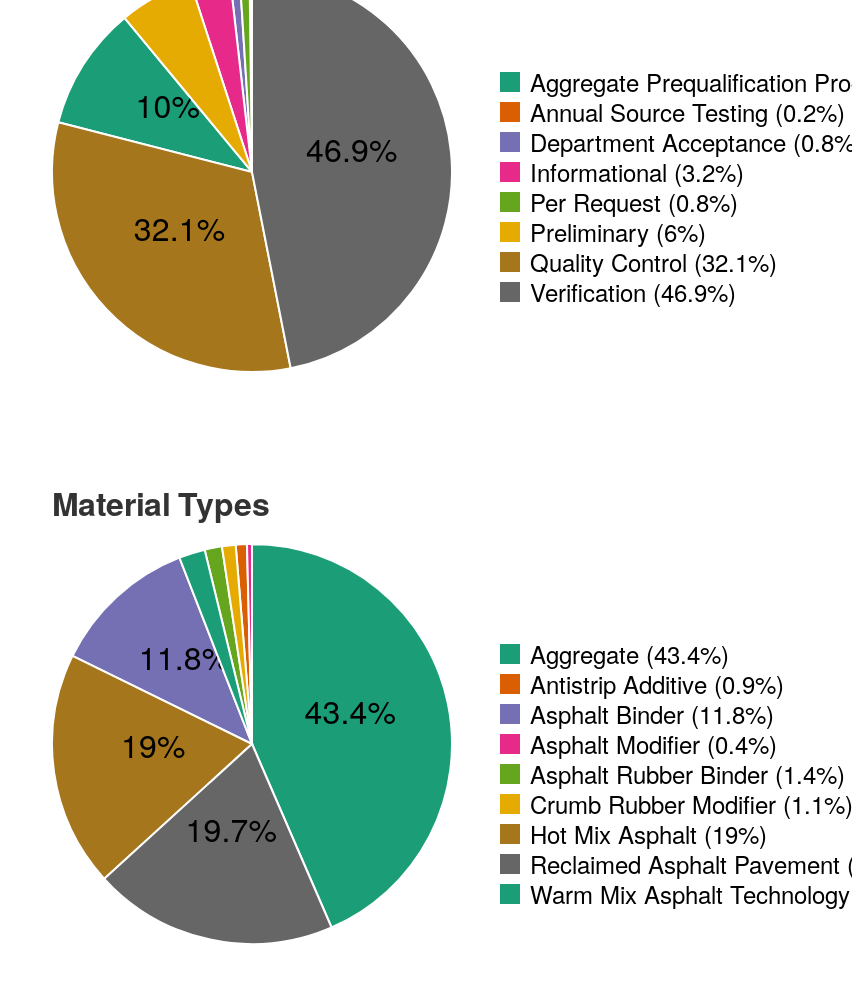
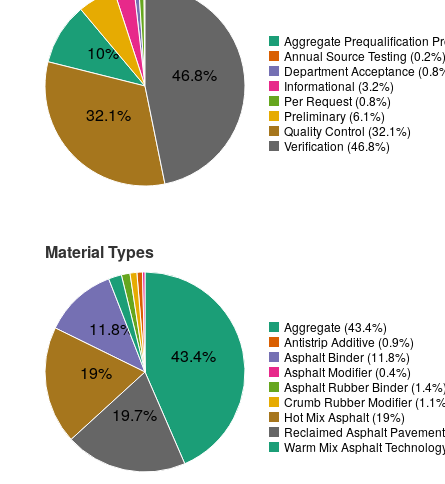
[306,125,397,171] 46.9% -> [172,63,217,86] 46.8%
[530,214,706,249] Preliminary (6%) -> [284,107,385,124] Preliminary (6.1%)
[530,274,736,309] Verification (46.9%) -> [284,137,390,154] Verification (46.8%)

